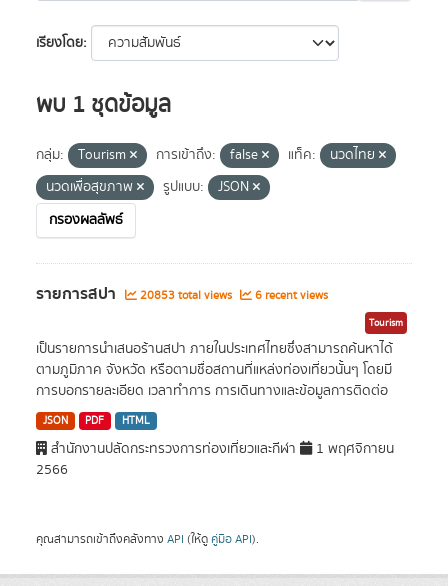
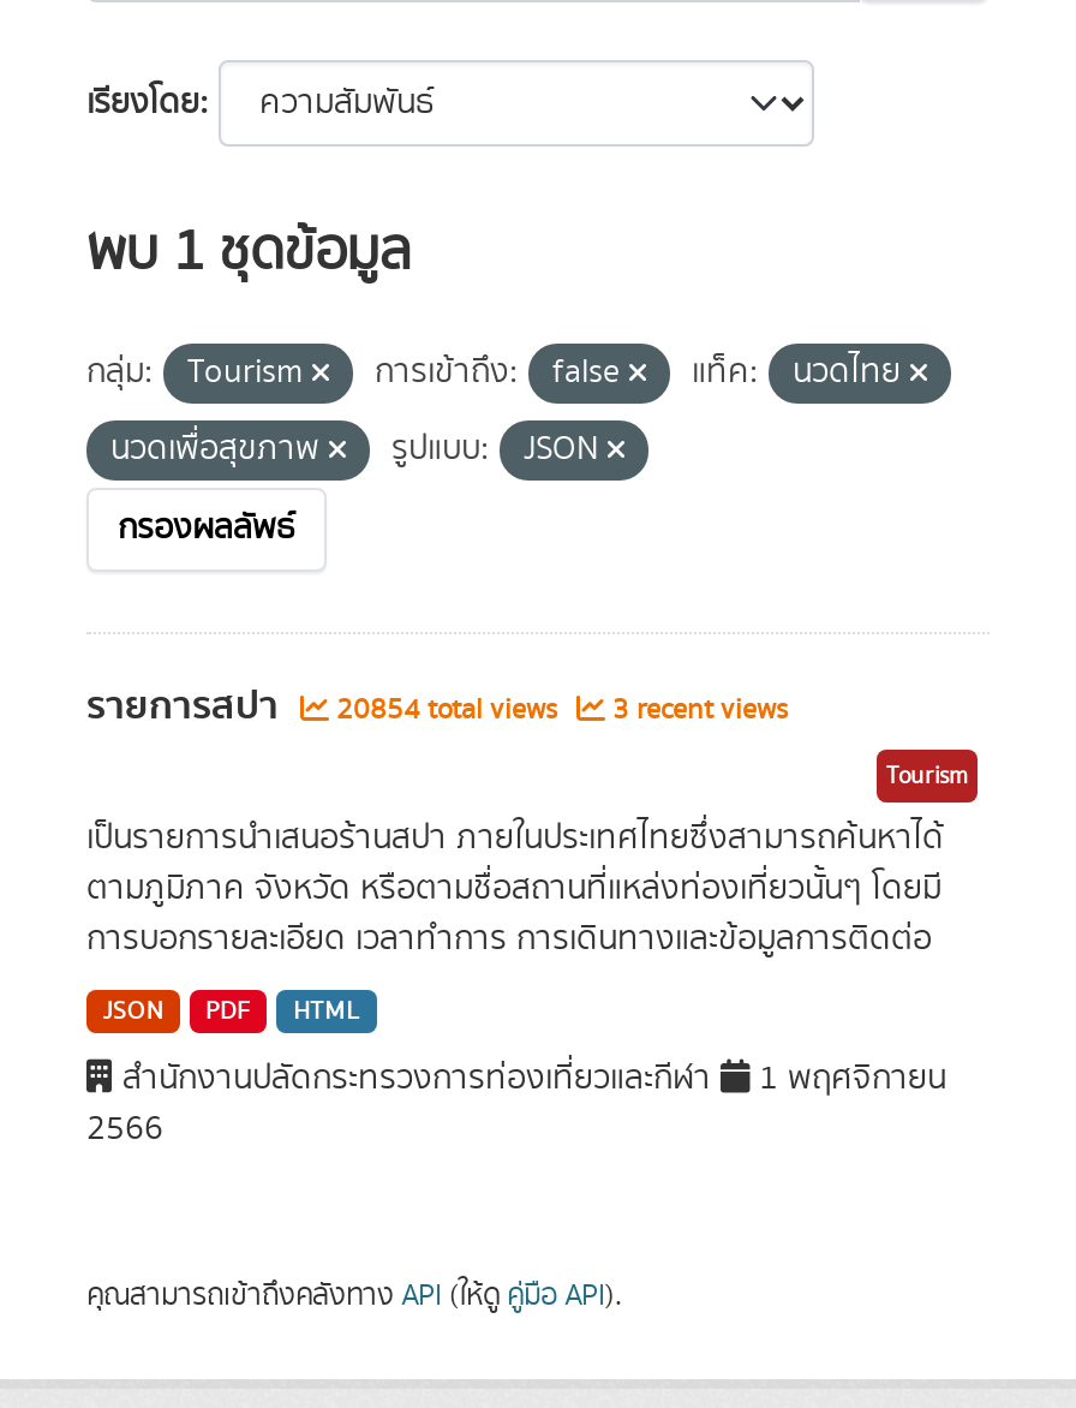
[137,287,235,304] 20853 total views -> [329,690,564,730] 20854 total views
[252,287,328,304] 6 recent views -> [605,690,788,730] 3 recent views

